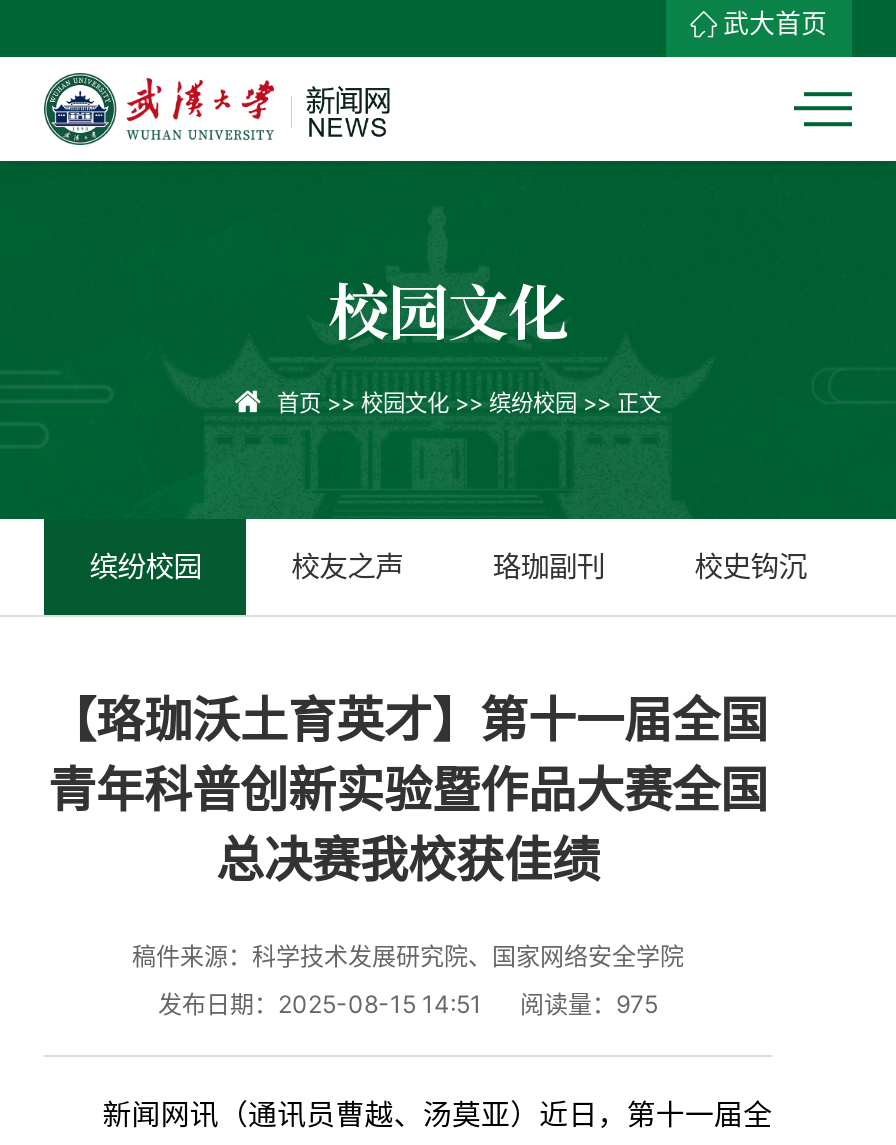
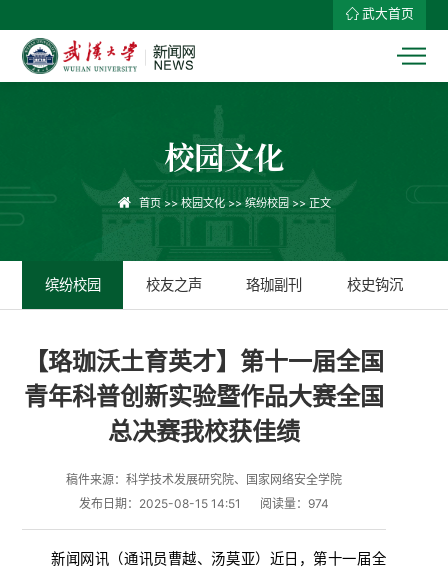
[158,989,658,1019] 发布日期：2025-08-15 14:51 阅读量：975 -> [79,496,329,511] 发布日期：2025-08-15 14:51 阅读量：974

